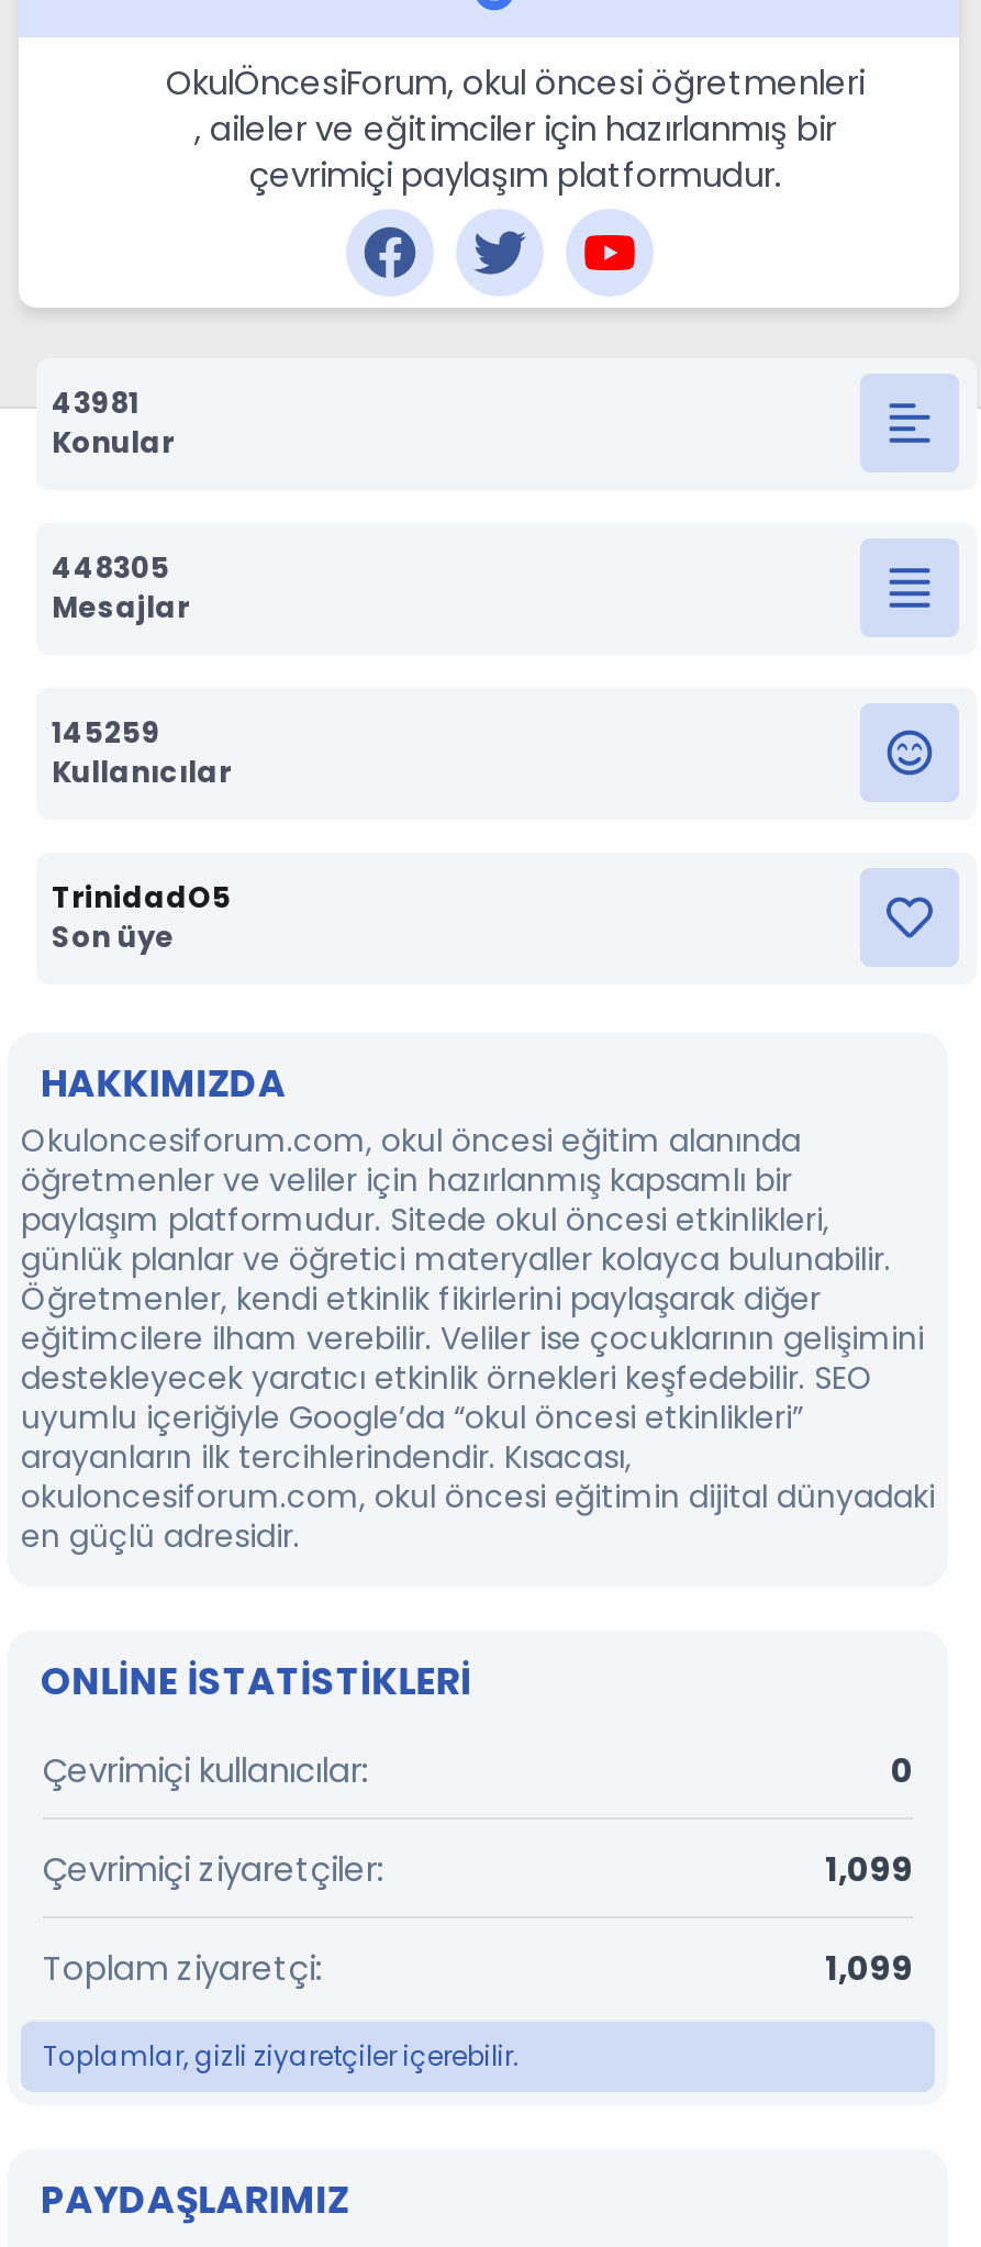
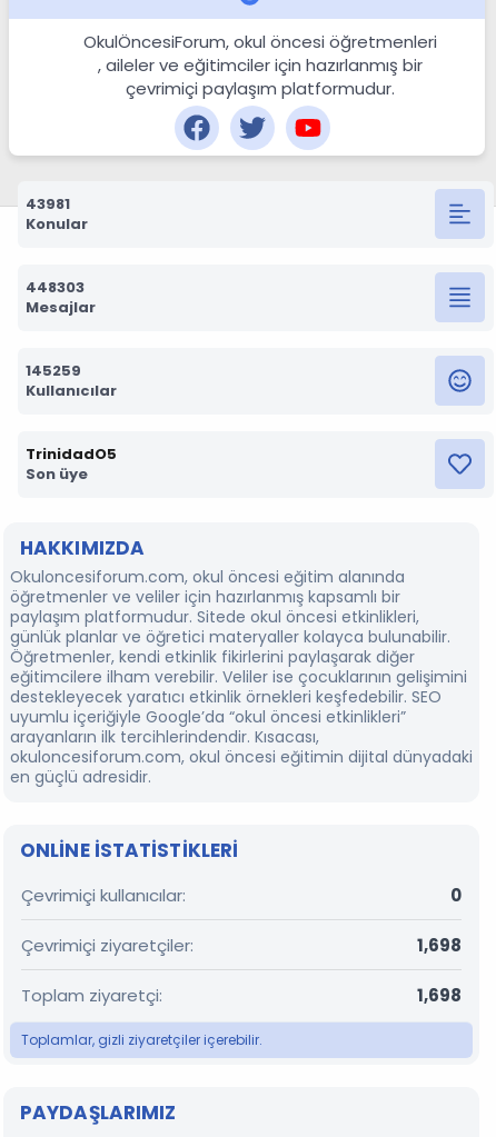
[52,547,170,589] 448305 -> [26,277,85,298] 448303
[825,1846,913,1893] 1,099 -> [417,934,462,957] 1,698
[825,1945,913,1991] 1,099 -> [417,984,462,1007] 1,698

